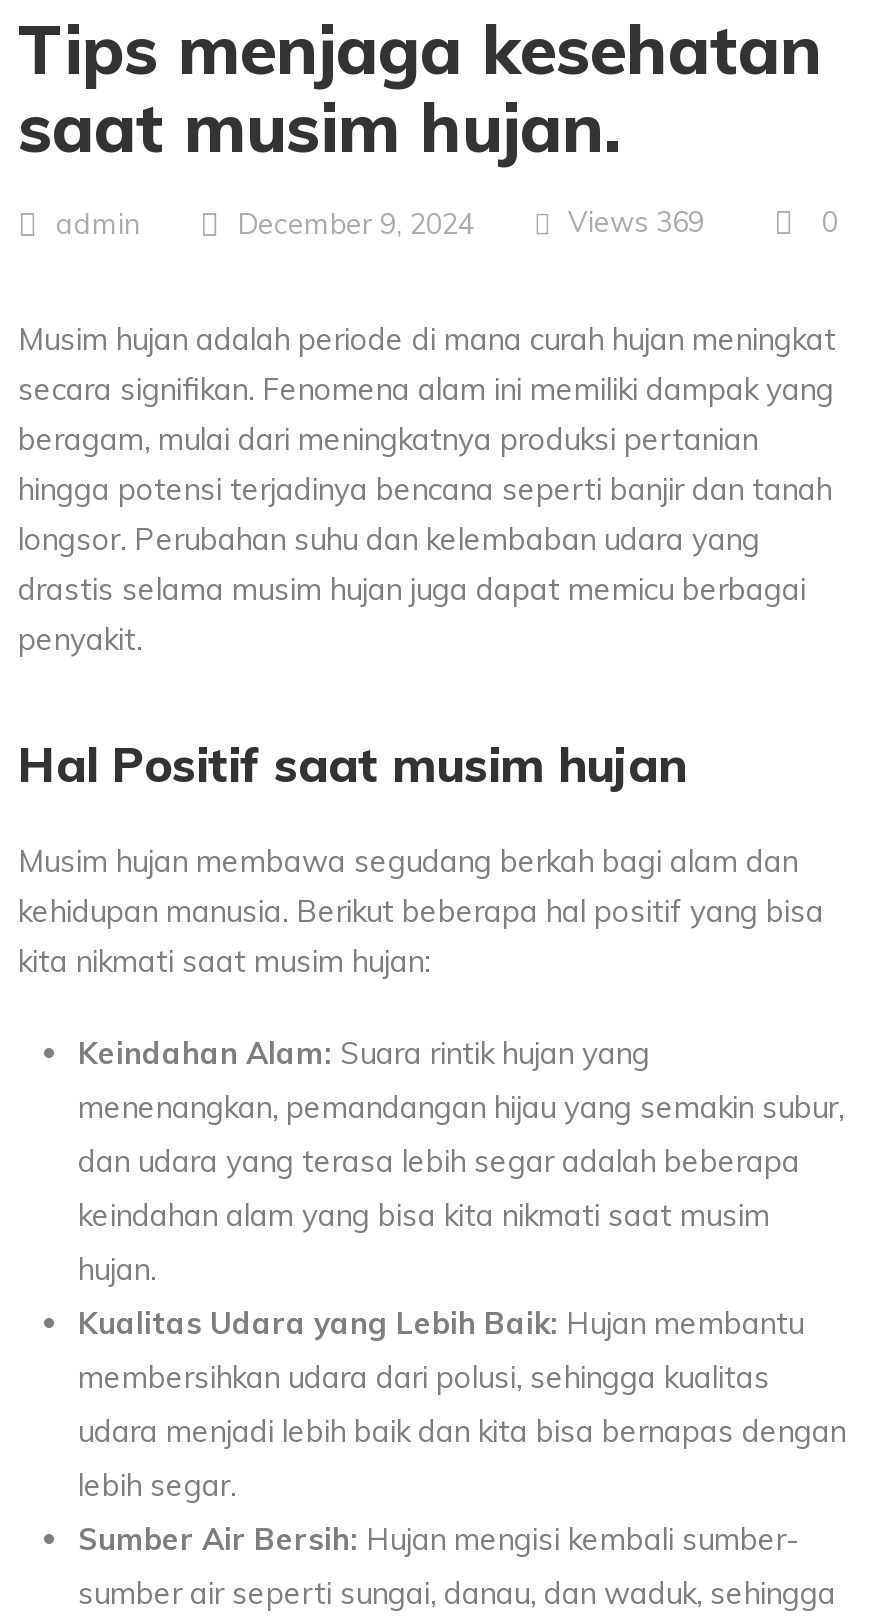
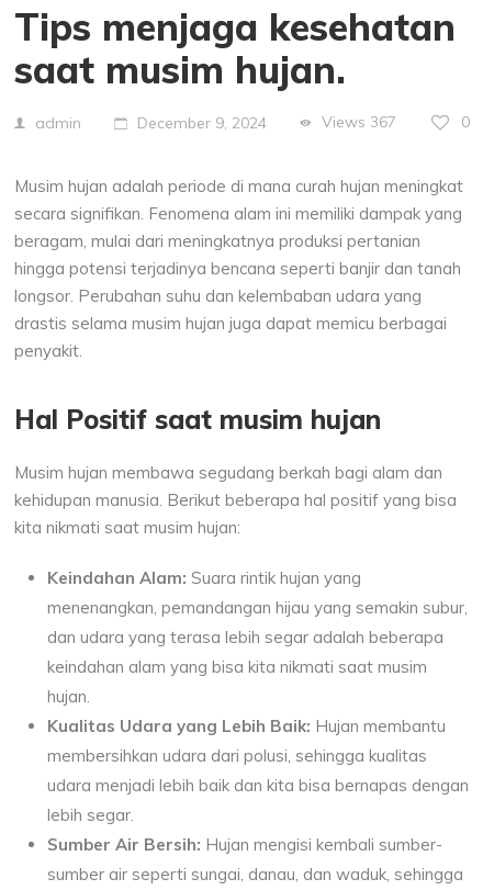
[568,204,704,240] Views 369 -> [322,112,396,132] Views 367

